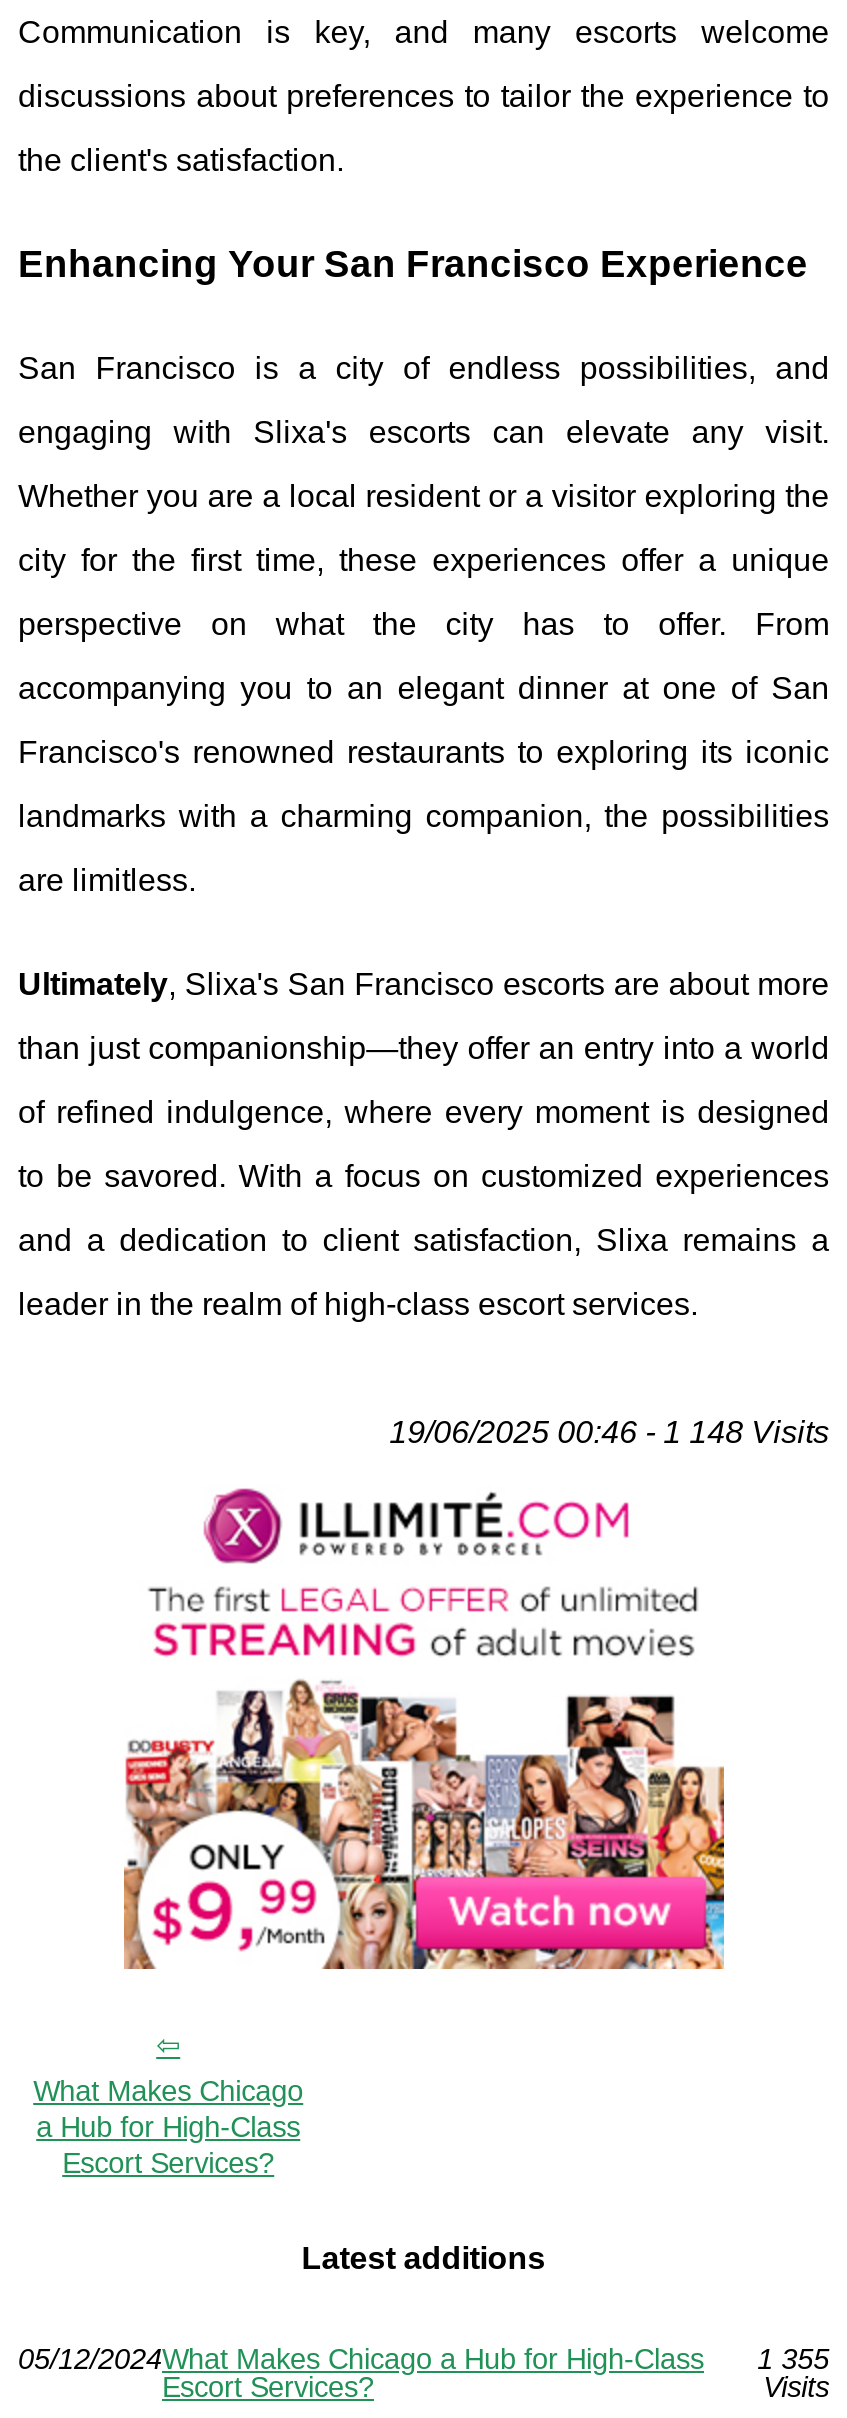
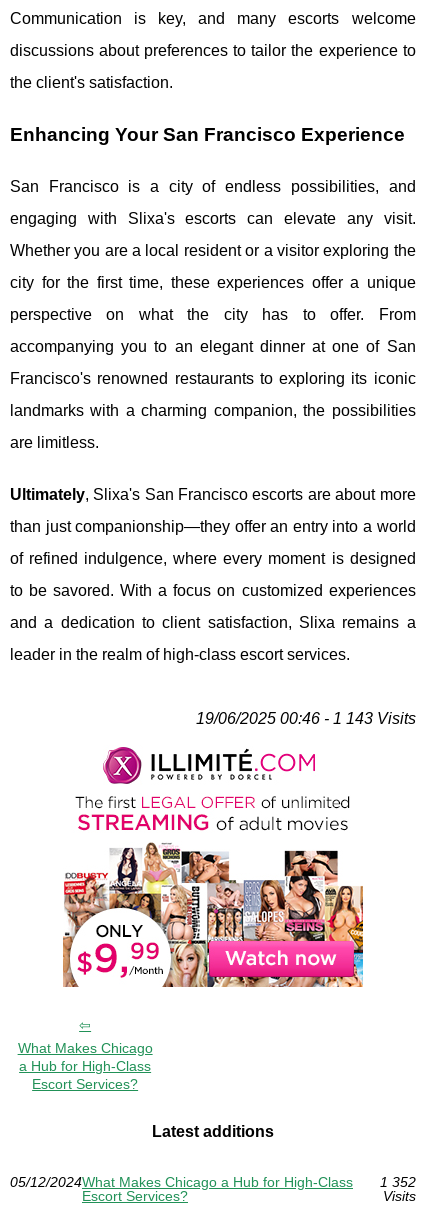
[389,1415,829,1449] 19/06/2025 00:46 - 1 148 Visits -> [196,710,416,727] 19/06/2025 00:46 - 1 143 Visits
[18,2343,829,2375] 05/12/2024What Makes Chicago a Hub for High-Class 1 355 -> [10,1174,416,1190] 05/12/2024What Makes Chicago a Hub for High-Class 1 352

